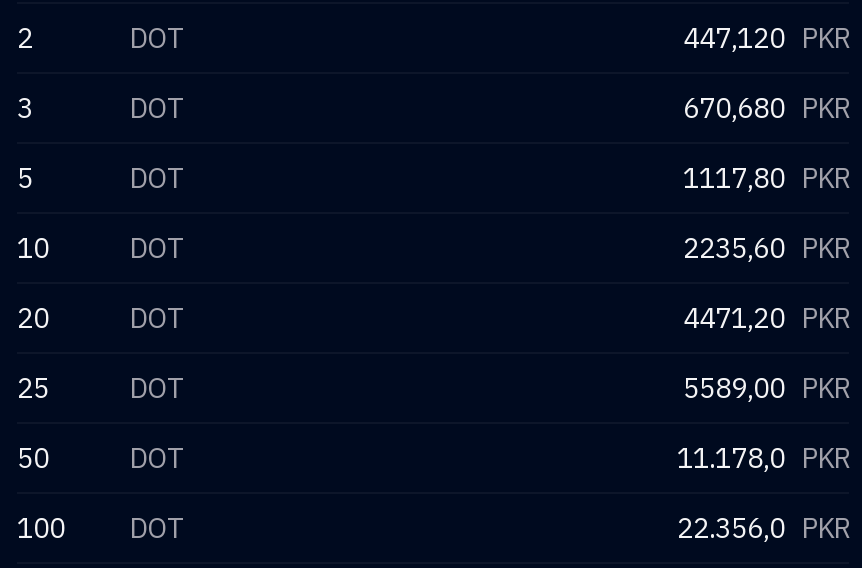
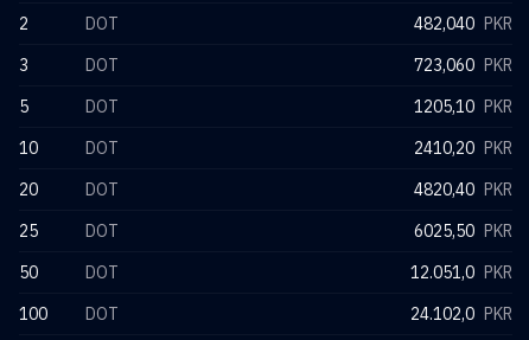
[683,20,849,56] 447,120 PKR -> [414,13,512,34] 482,040 PKR
[683,90,849,126] 670,680 PKR -> [414,55,512,76] 723,060 PKR
[683,160,849,196] 1117,80 PKR -> [414,96,512,117] 1205,10 PKR
[683,230,849,266] 2235,60 PKR -> [414,138,512,159] 2410,20 PKR
[683,300,849,336] 4471,20 PKR -> [414,179,512,200] 4820,40 PKR
[683,370,849,406] 5589,00 PKR -> [414,220,512,242] 6025,50 PKR
[677,440,849,476] 11.178,0 PKR -> [410,262,512,283] 12.051,0 PKR
[677,510,849,546] 22.356,0 PKR -> [410,303,512,325] 24.102,0 PKR

